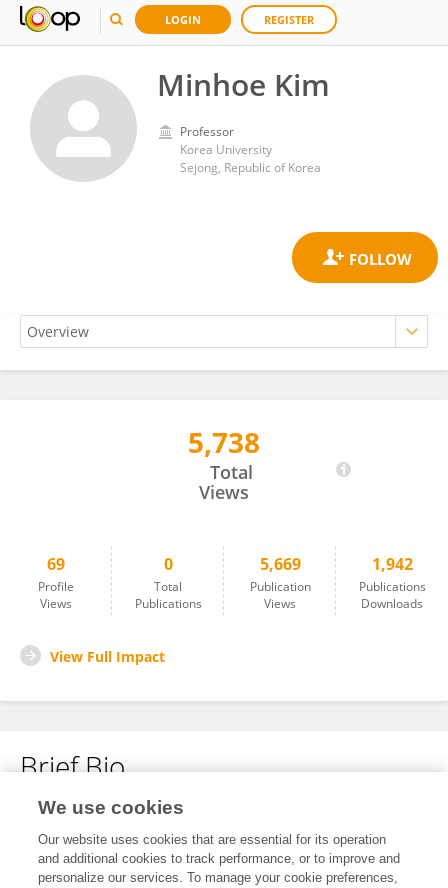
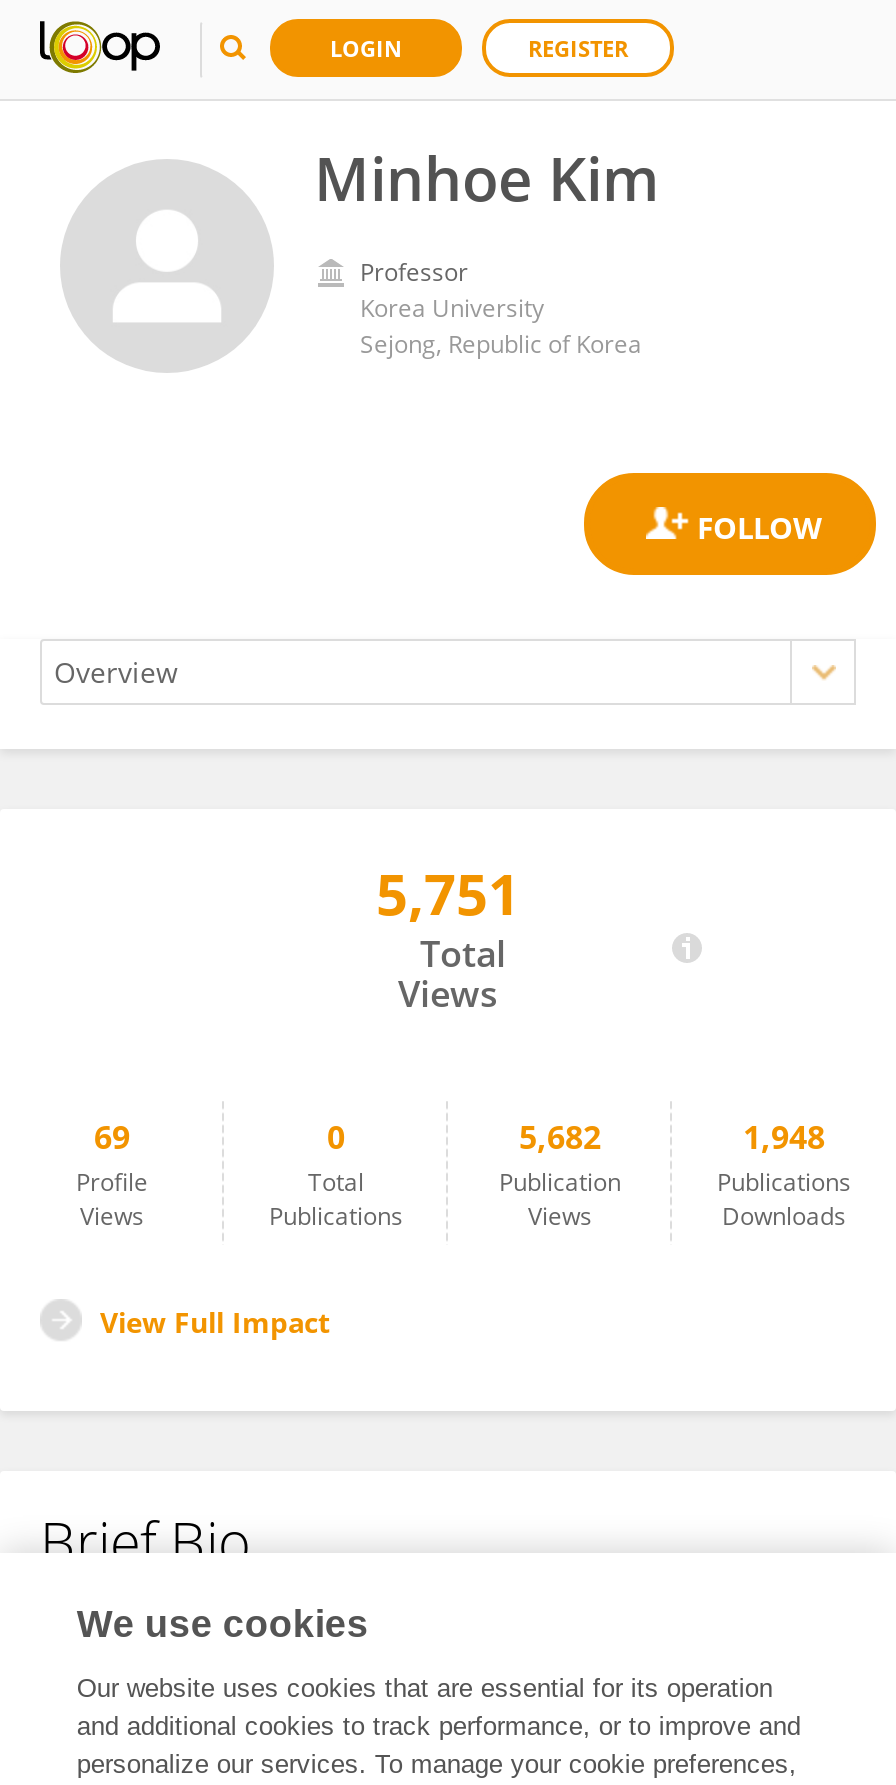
[188,423,260,461] 5,738 -> [376,855,520,931] 5,751
[259,553,300,575] 5,669 -> [519,1115,601,1159] 5,682
[371,553,412,575] 1,942 -> [743,1115,825,1159] 1,948

